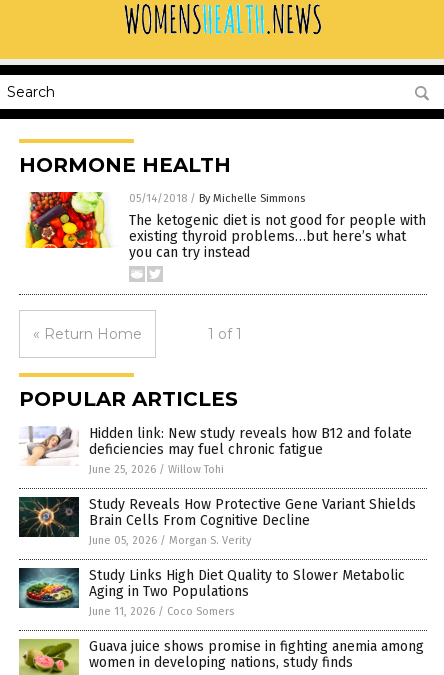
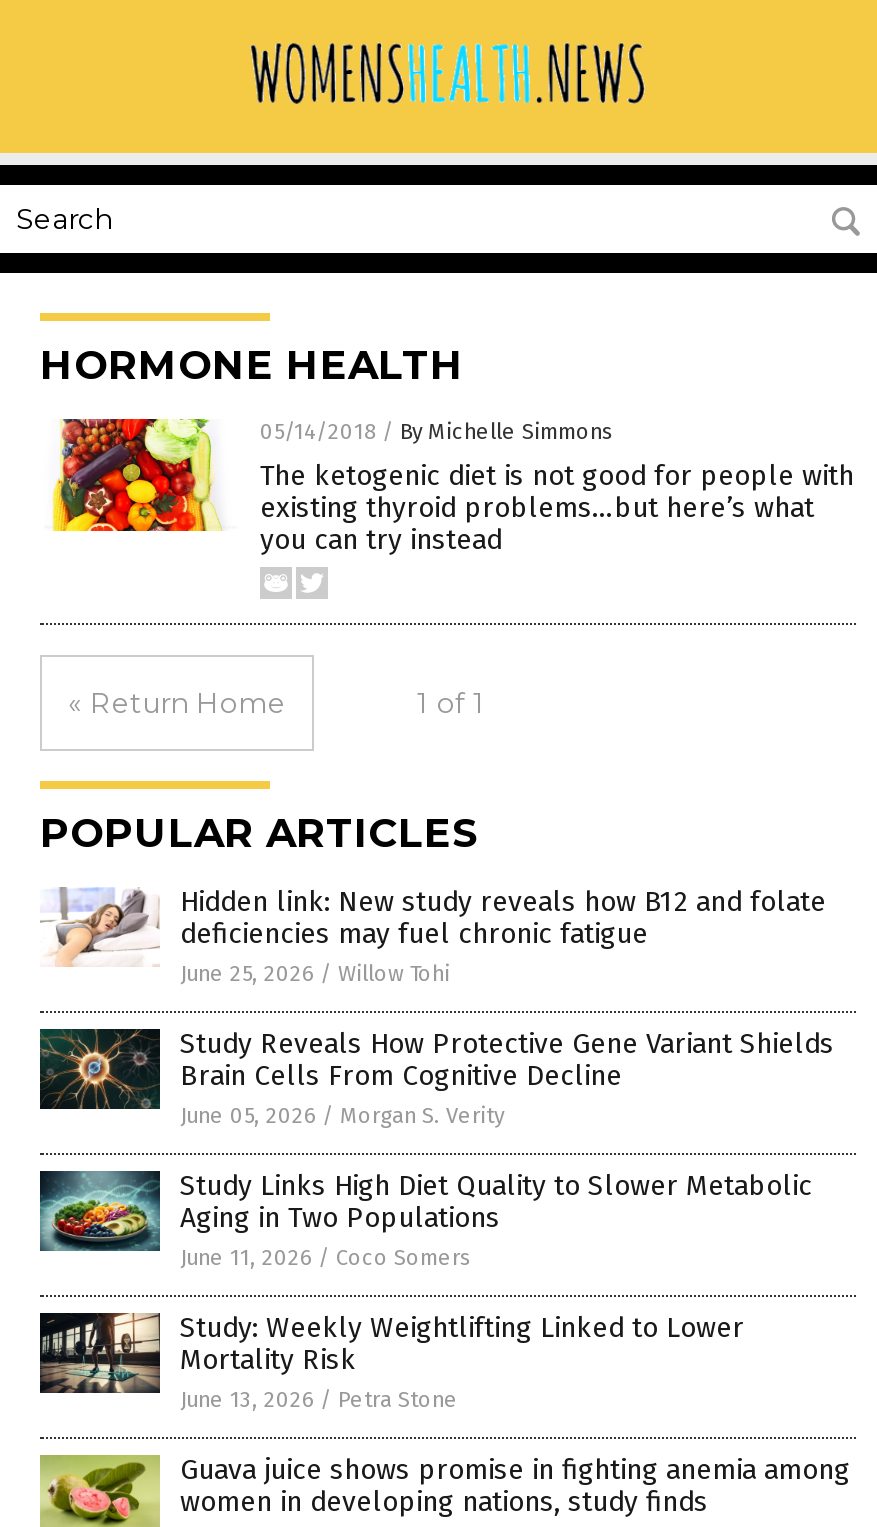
none -> [38,1311,744,1413] [image] | Study: Weekly Weightlifting Linked to Lower | Mortality Risk | June 13, 2026 / Petra Stone

